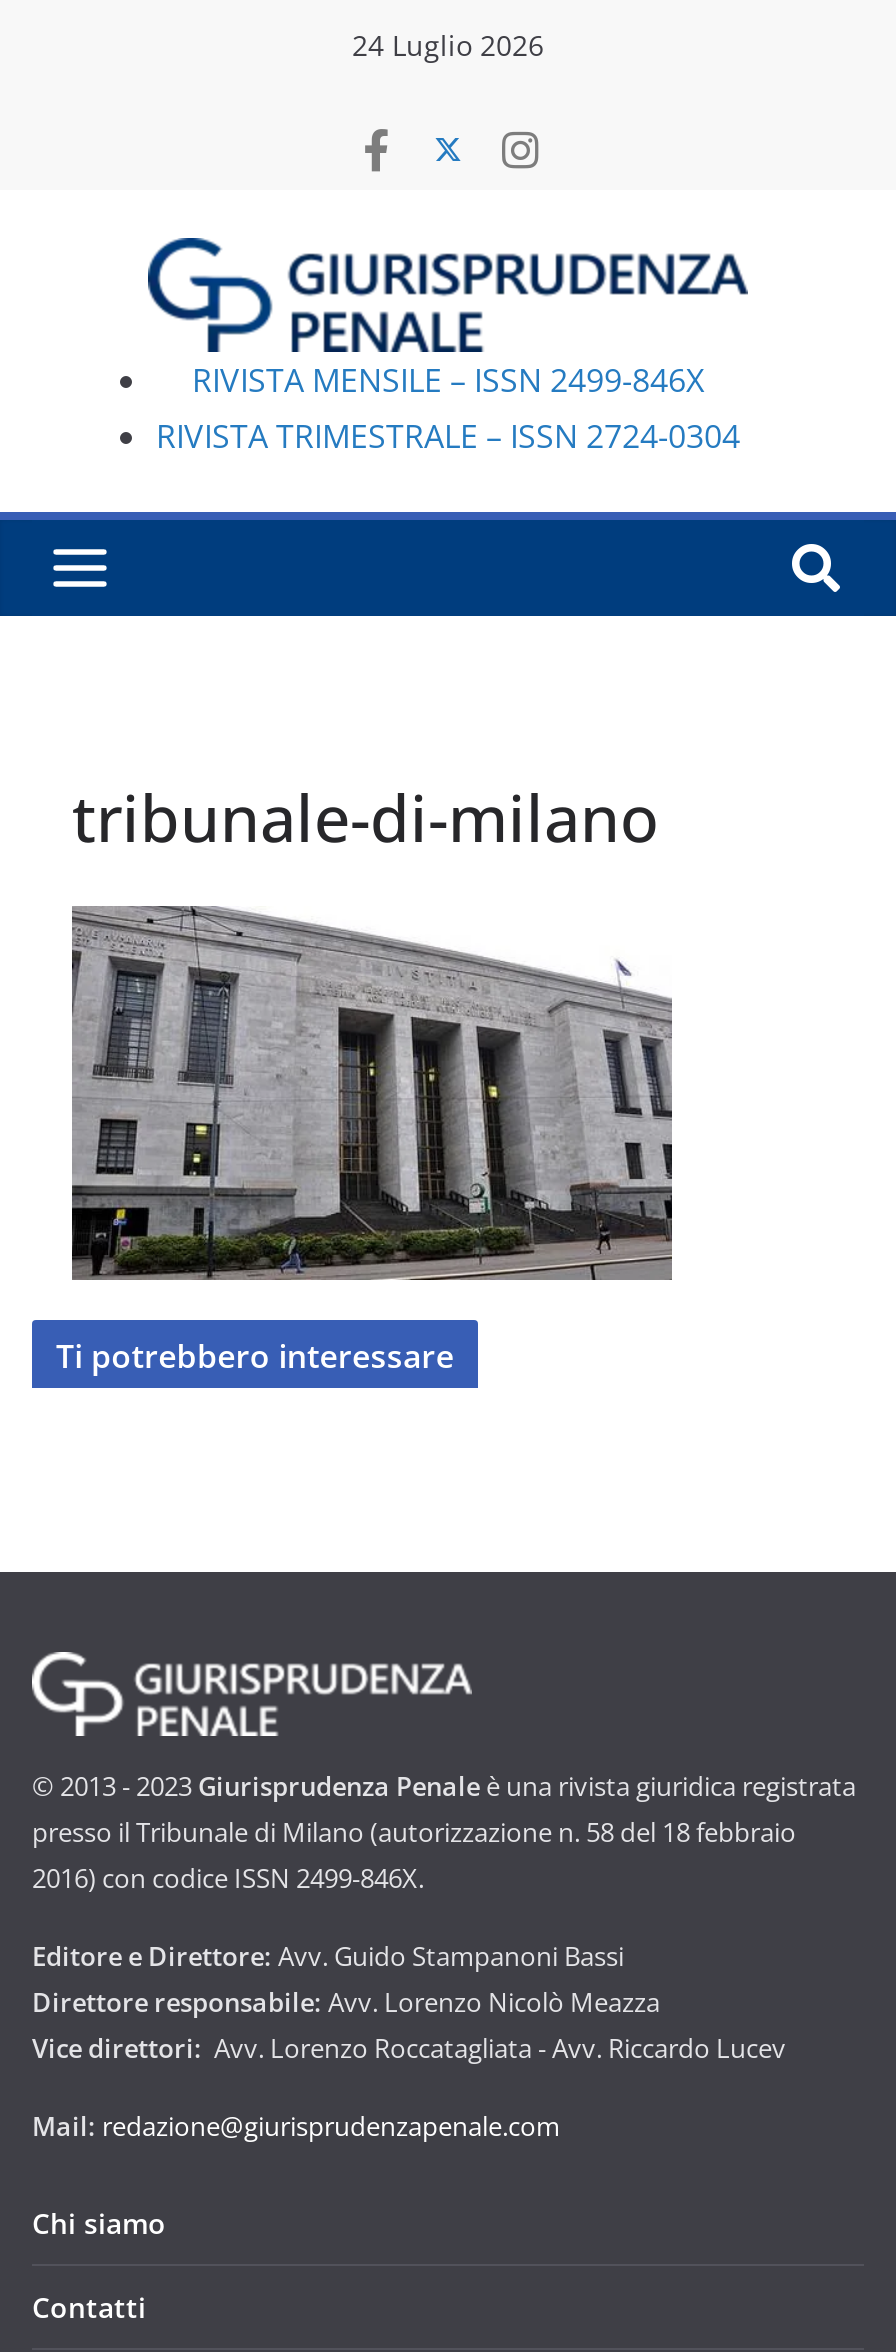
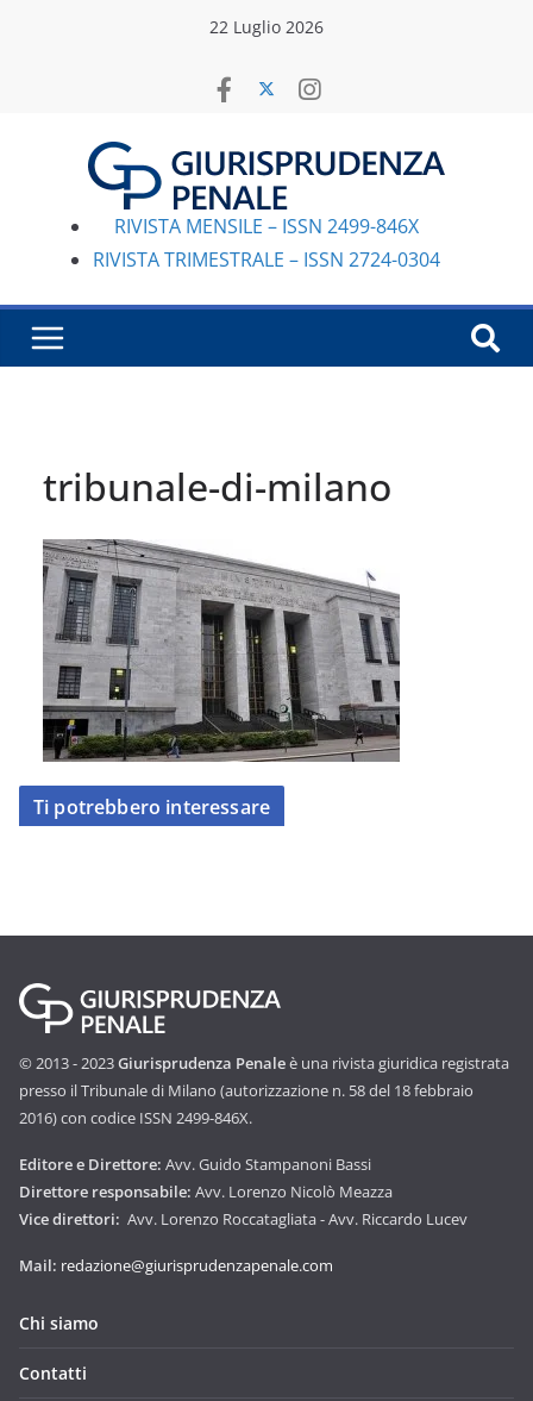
[352,26,544,64] 24 Luglio 2026 -> [209,15,324,38] 22 Luglio 2026

